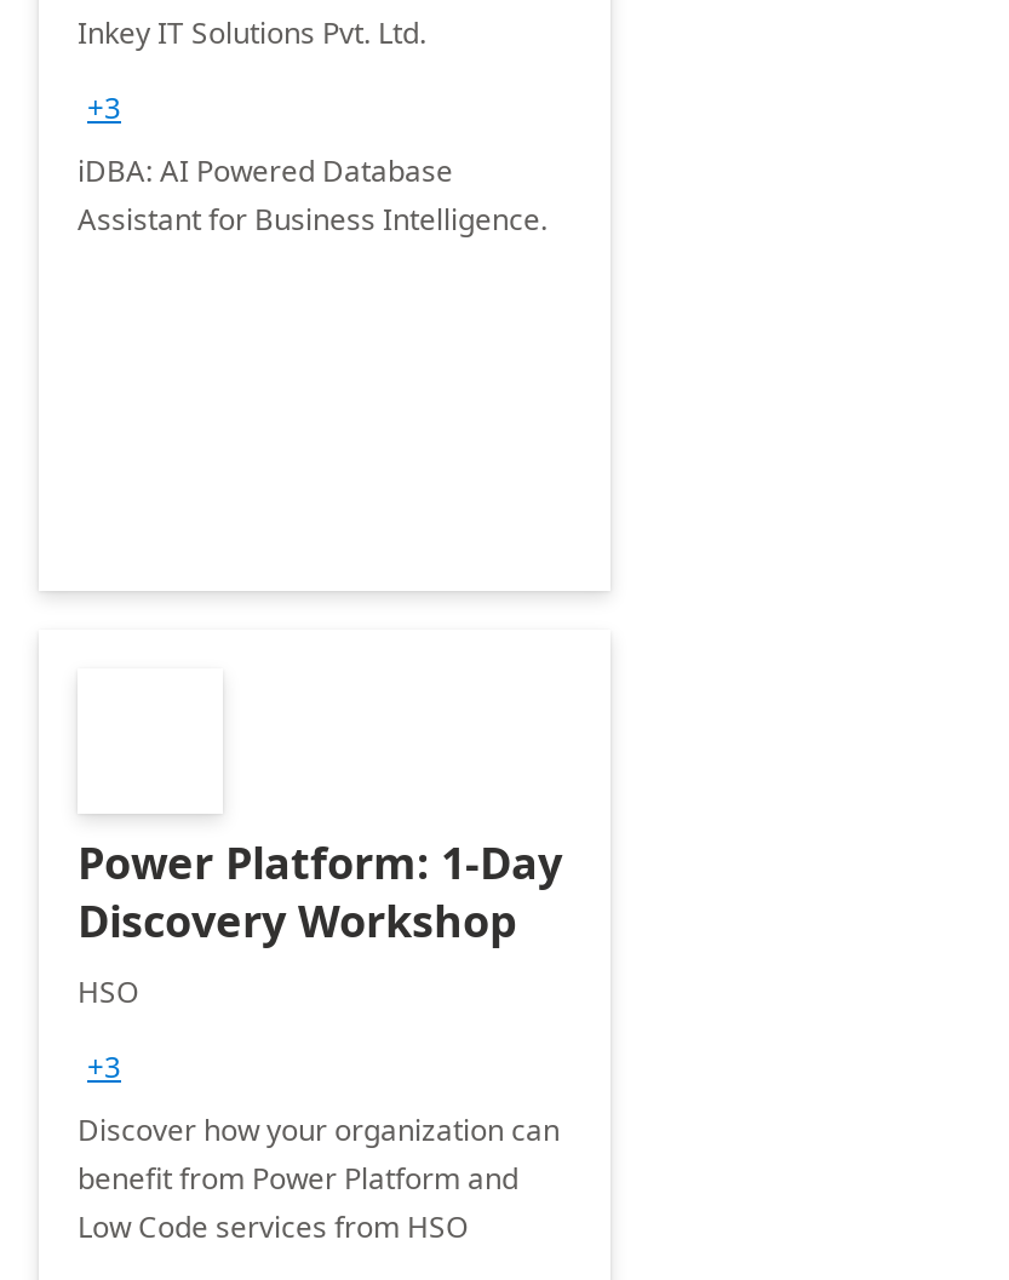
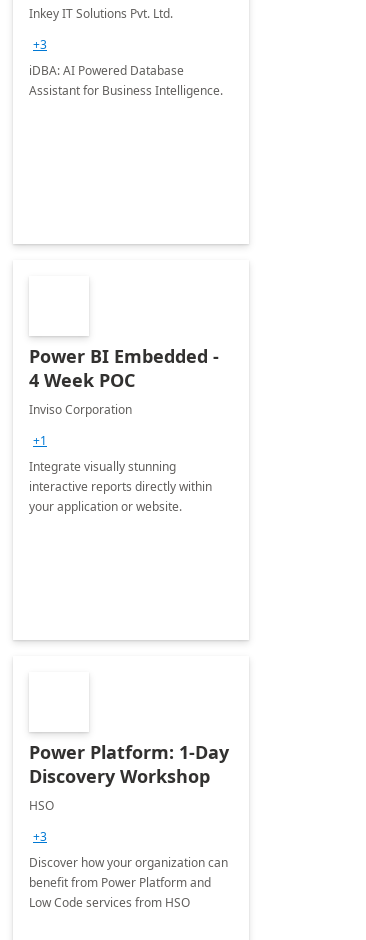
none -> [29,344,219,515] Power BI Embedded - | 4 Week POC | Inviso Corporation | +1 | Integrate visually stunning | interactive reports directly within | your application or website.

